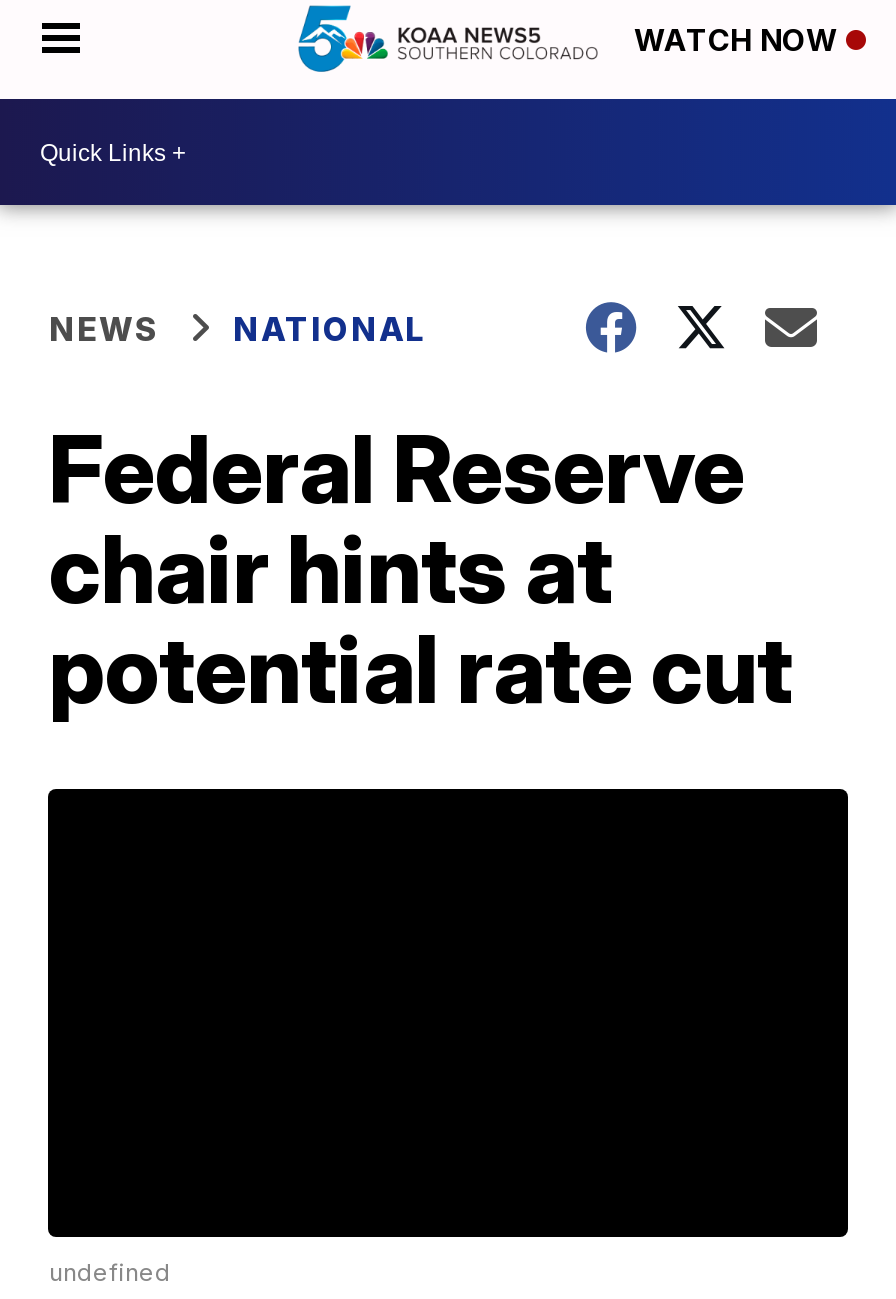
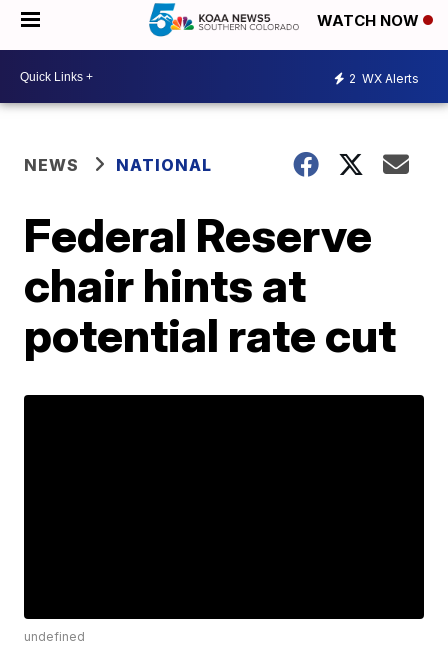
none -> [349,70,419,85] 2 WX Alerts

